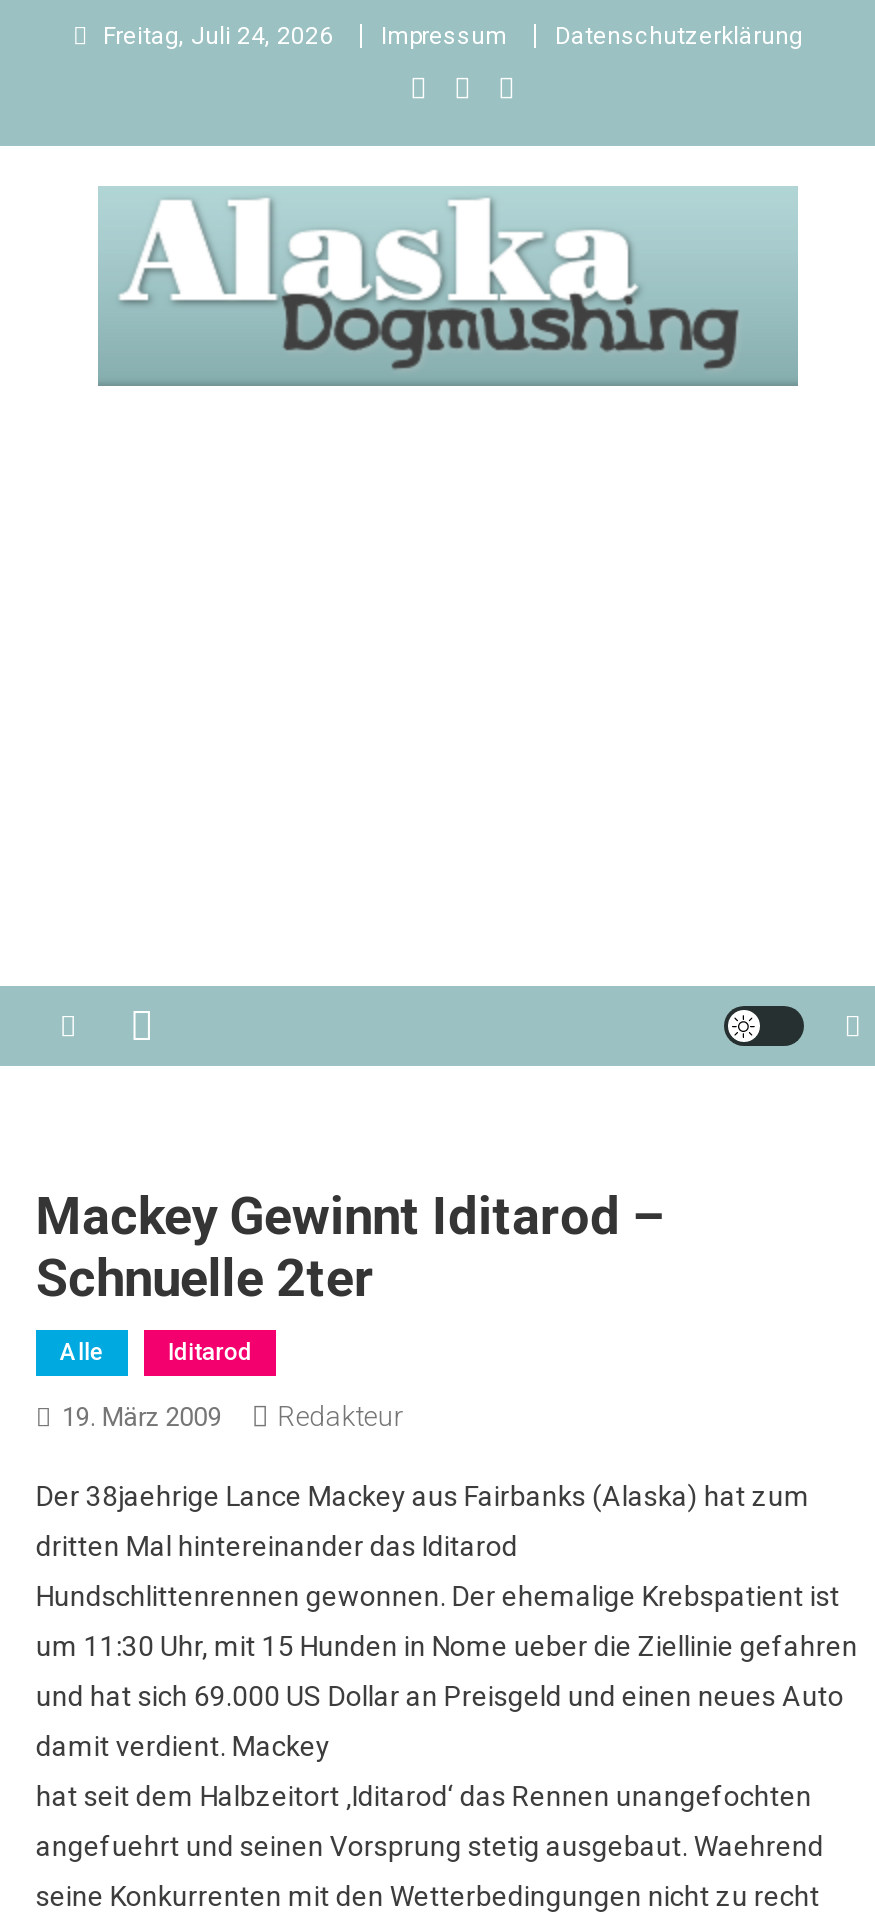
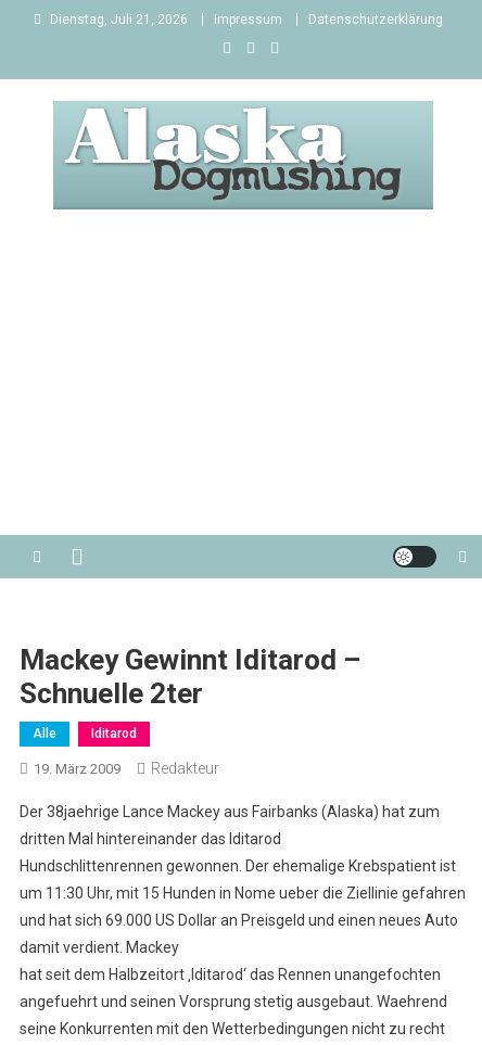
[103,22,333,50] Freitag, Juli 24, 2026 -> [49,12,187,27] Dienstag, Juli 21, 2026

